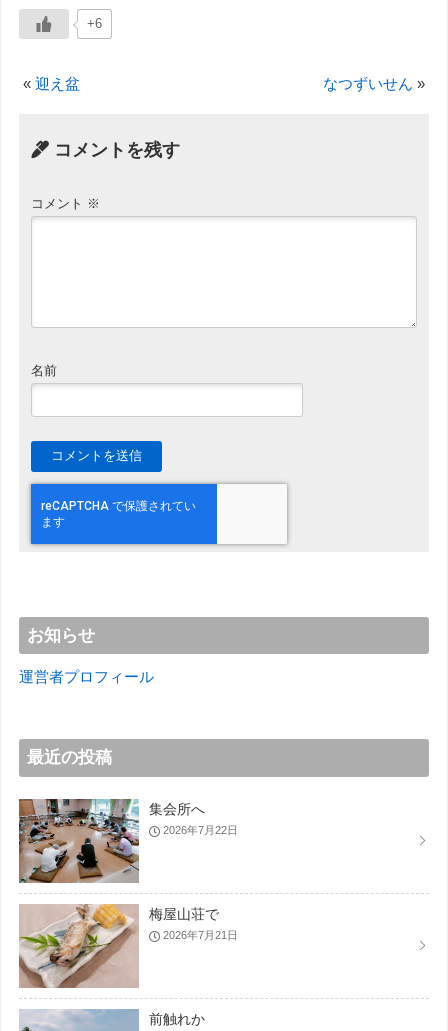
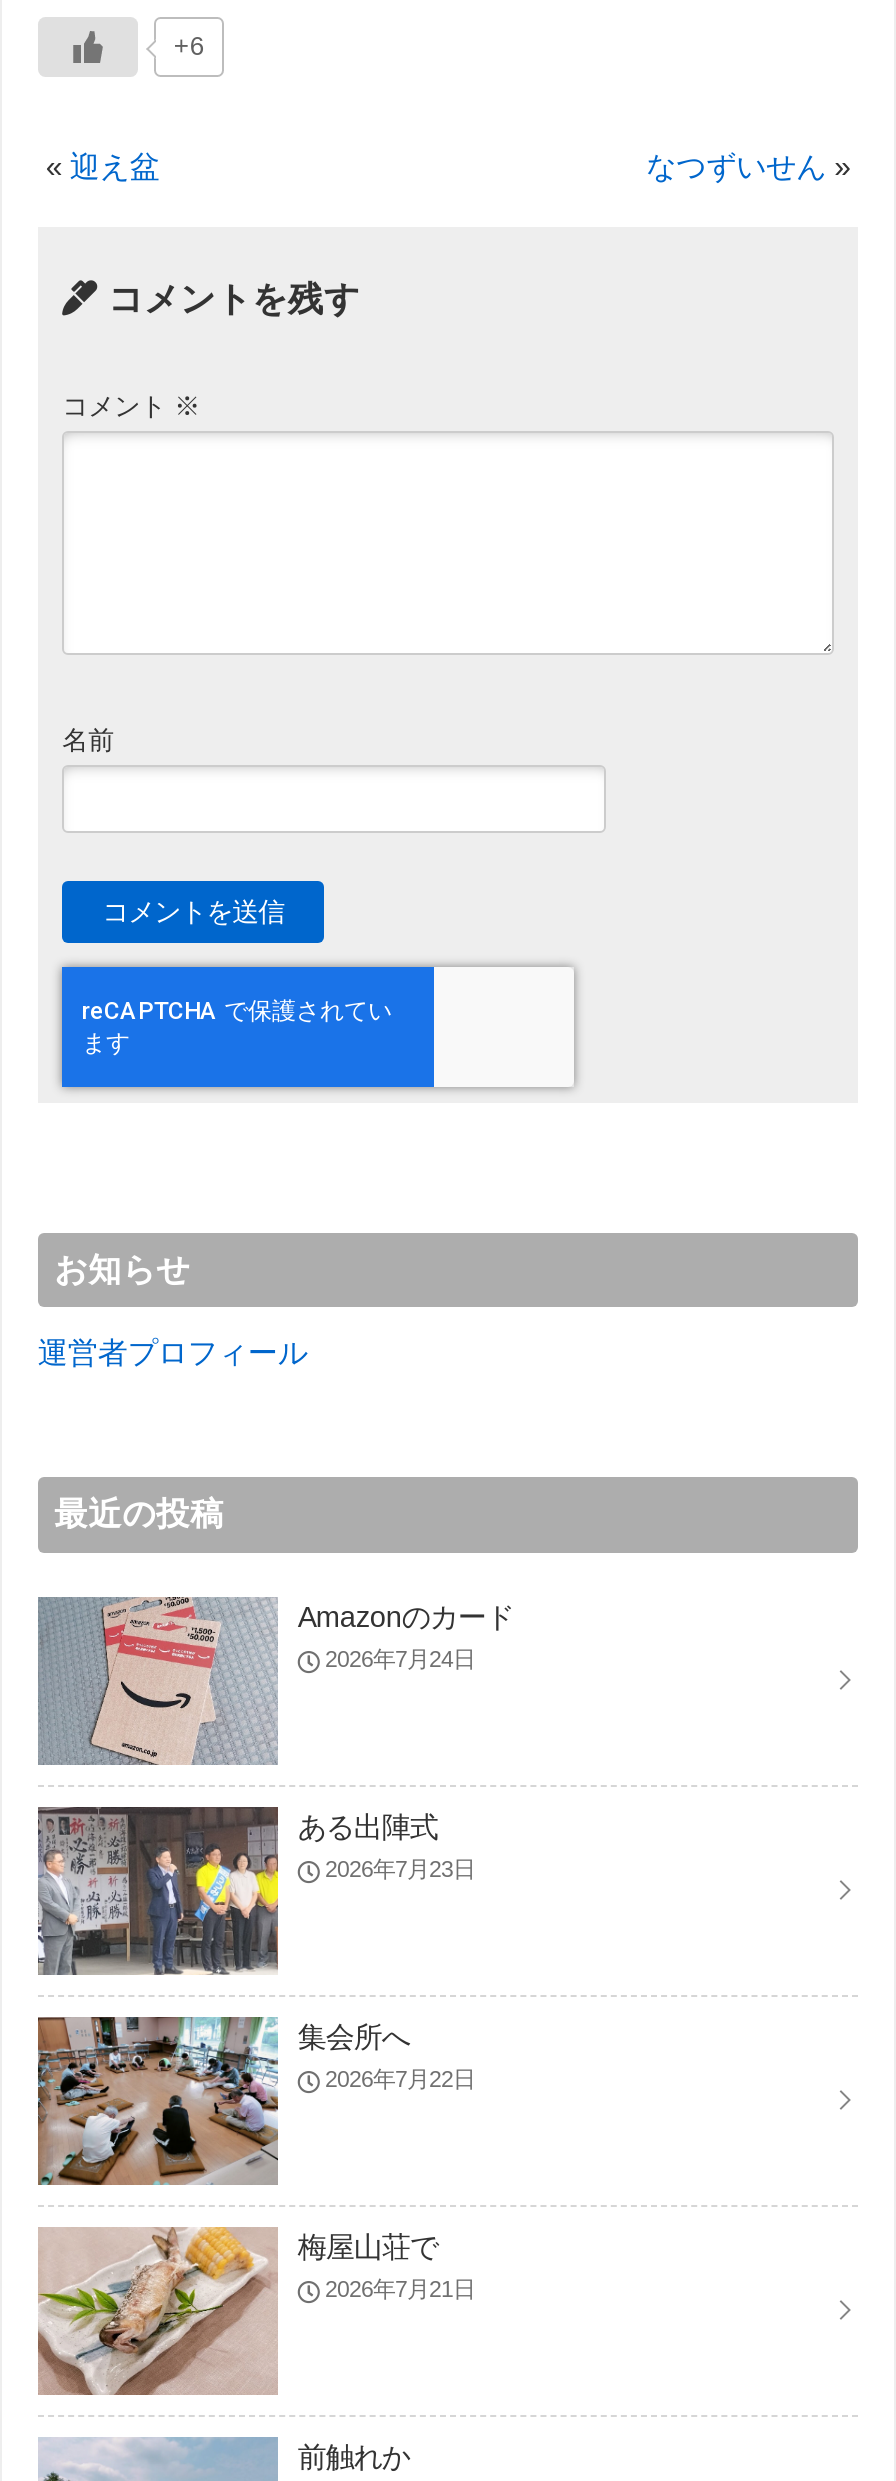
none -> [38,1597,514,1765] [image] | Amazonのカード | 2026年7月24日
none -> [38,1805,475,1975] [image] | ある出陣式 | 2026年7月23日

